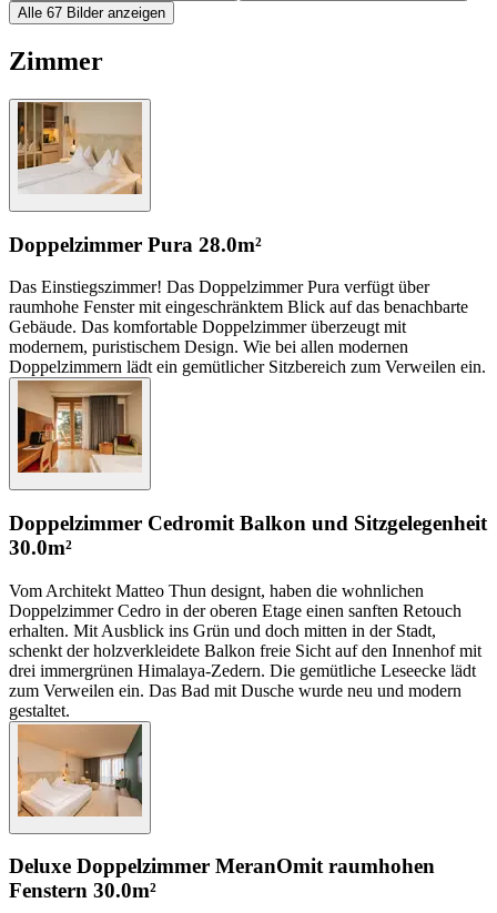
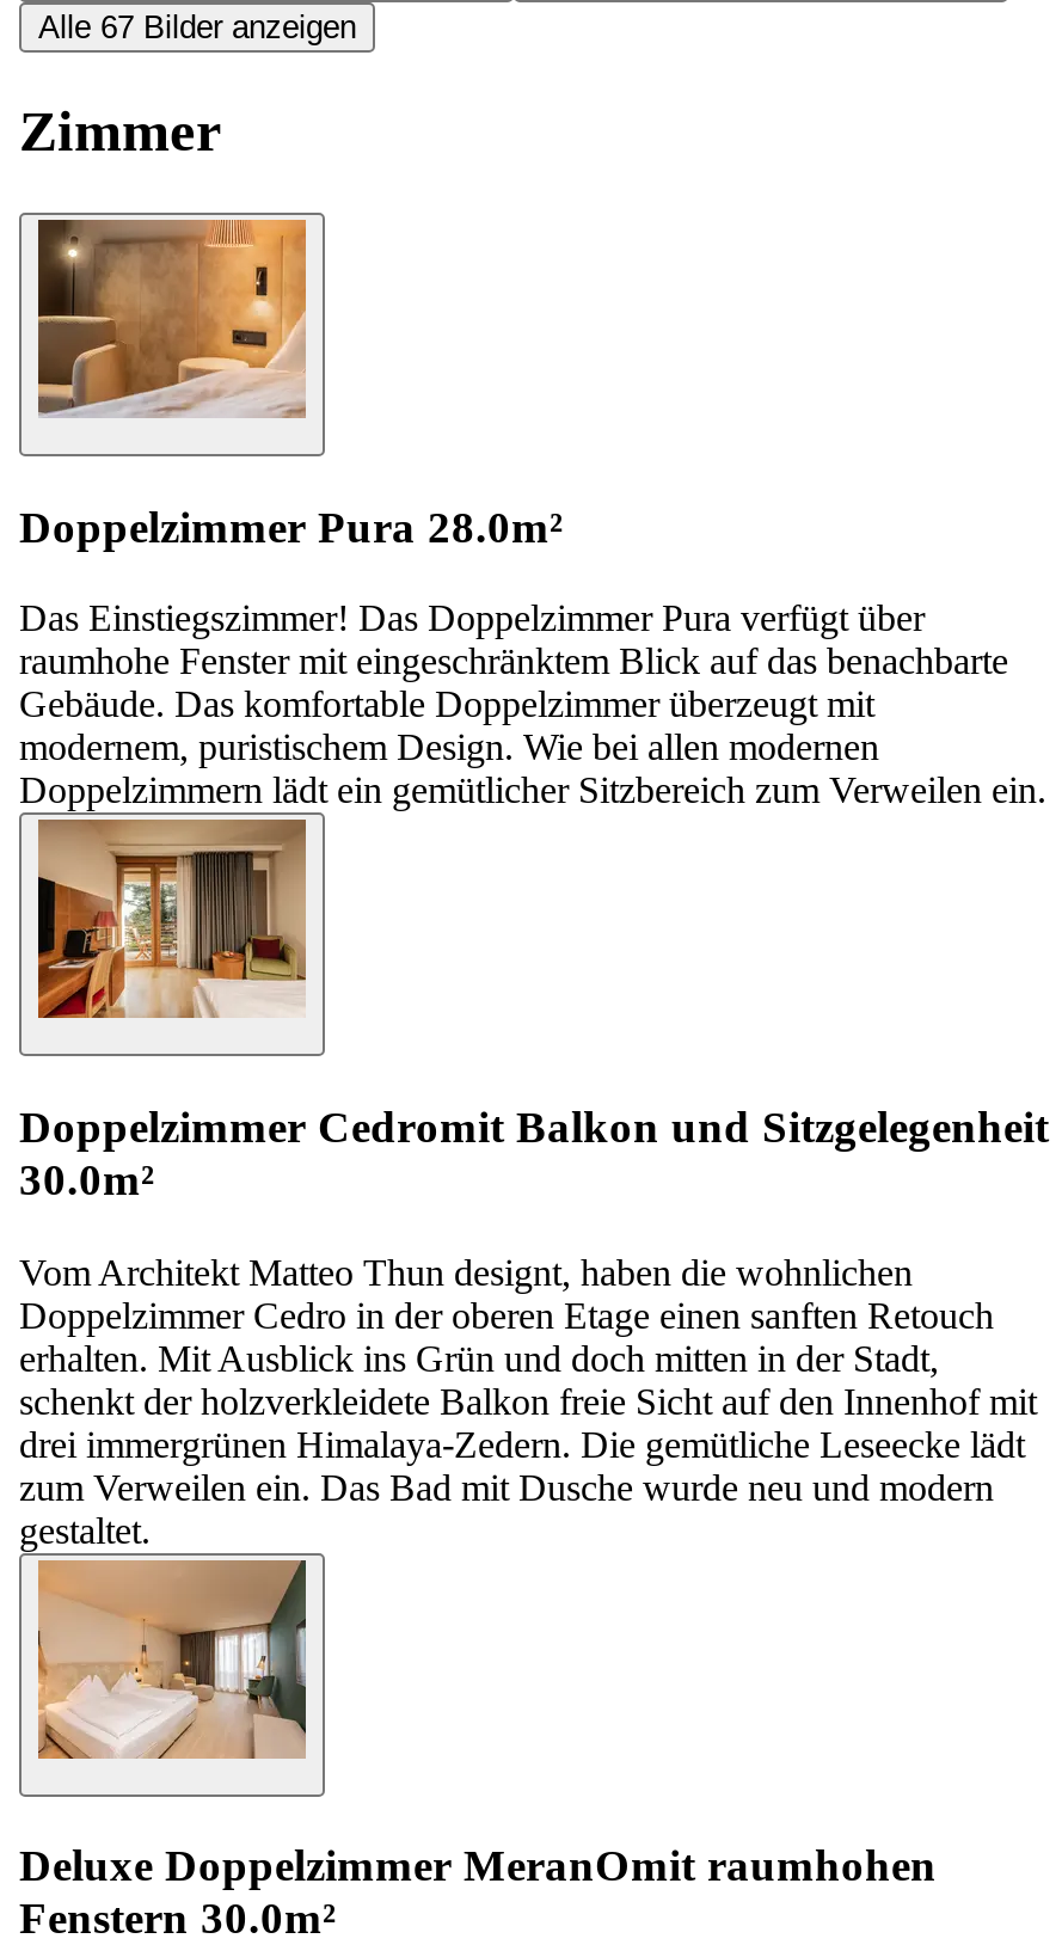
[18,102,142,194] [image] -> [36,220,306,418] [image]

